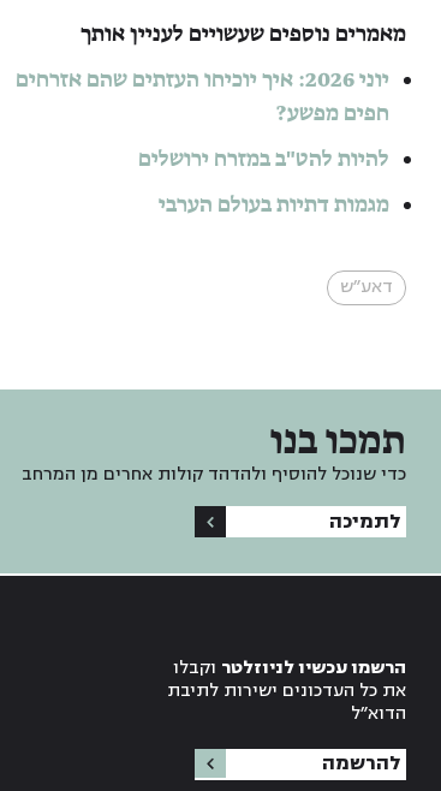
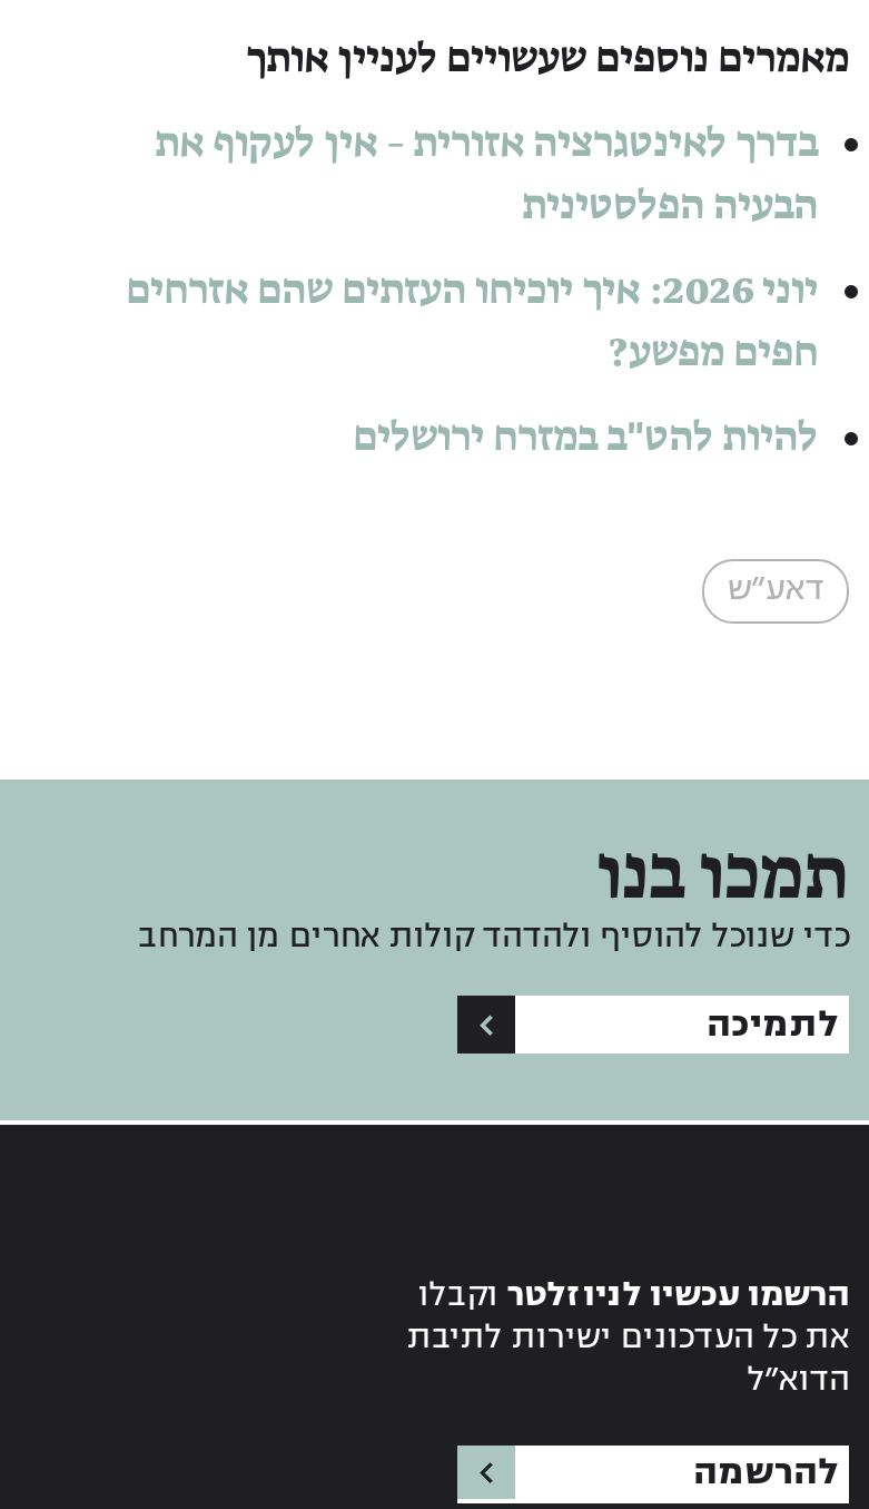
none -> [155,119,818,235] בדרך לאינטגרציה אזורית – אין לעקוף את | הבעיה הפלסטינית
moved [138,100,390,175] -> [353,328,818,466]: חפים מפשע? | להיות להט"ב במזרח ירושלים
[159,192,390,220] מגמות דתיות בעולם הערבי -> none

